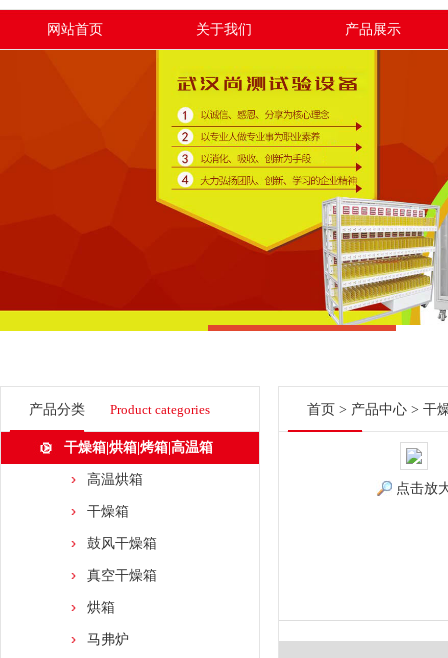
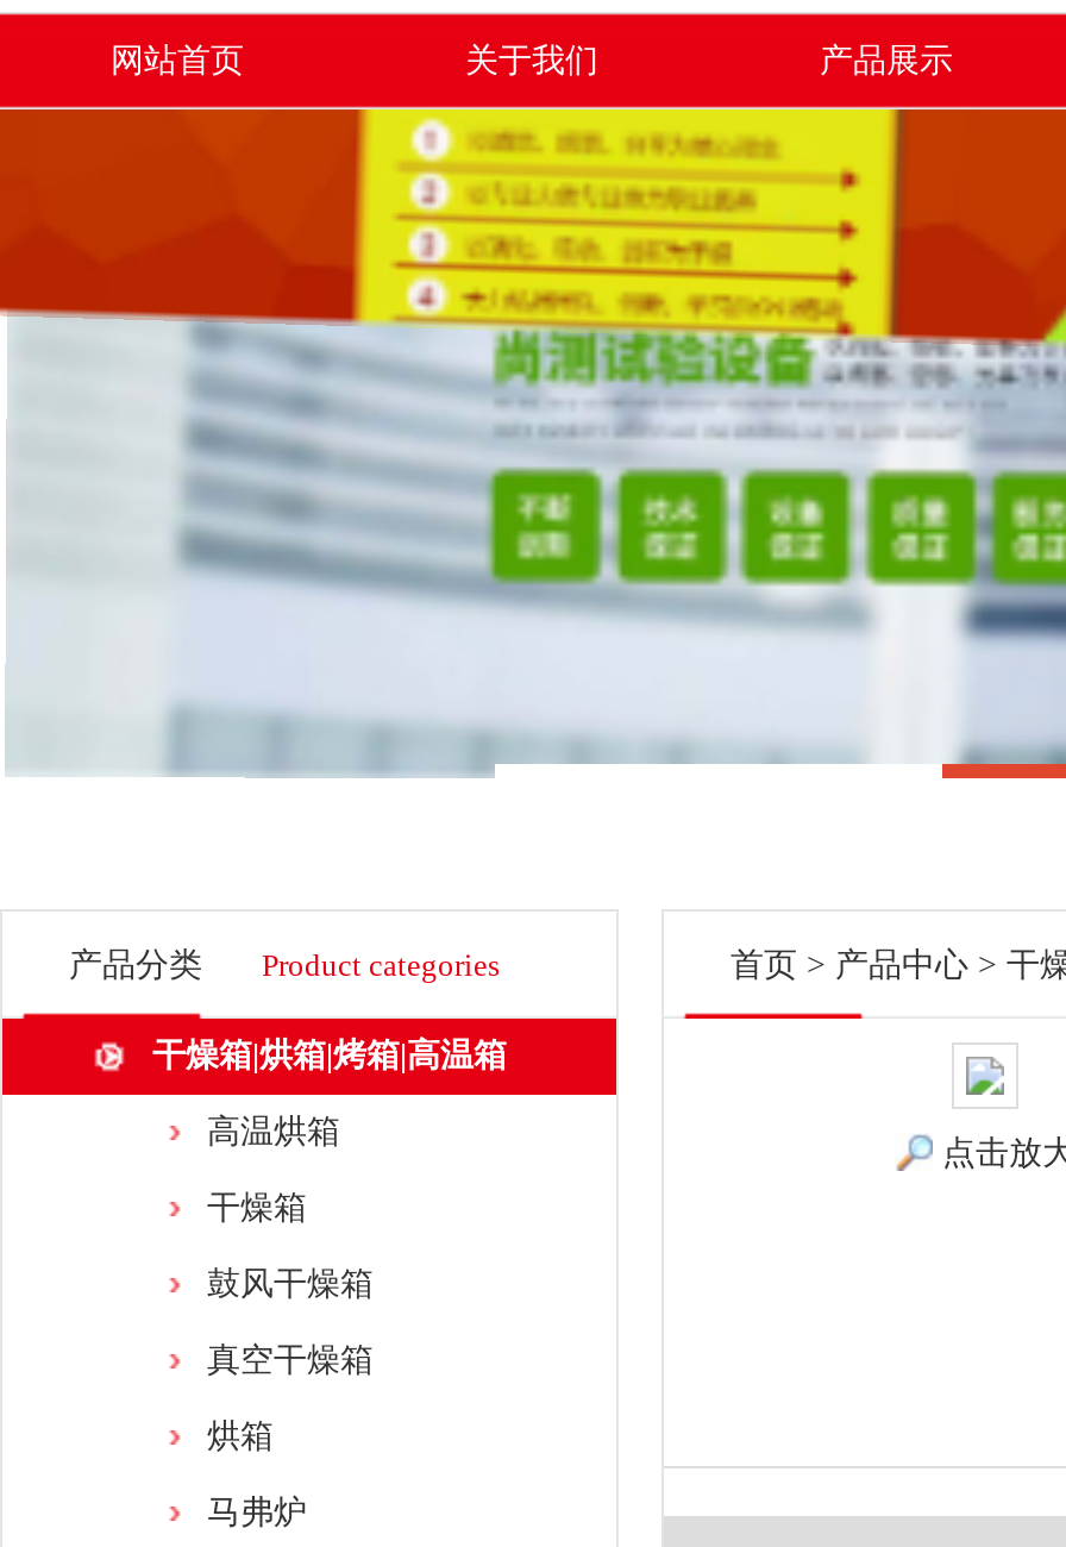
[3,50,445,332] [image] -> [7,109,1059,781] [image]

